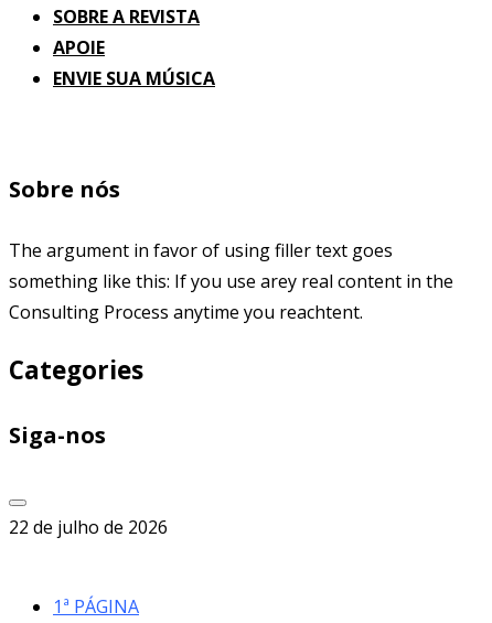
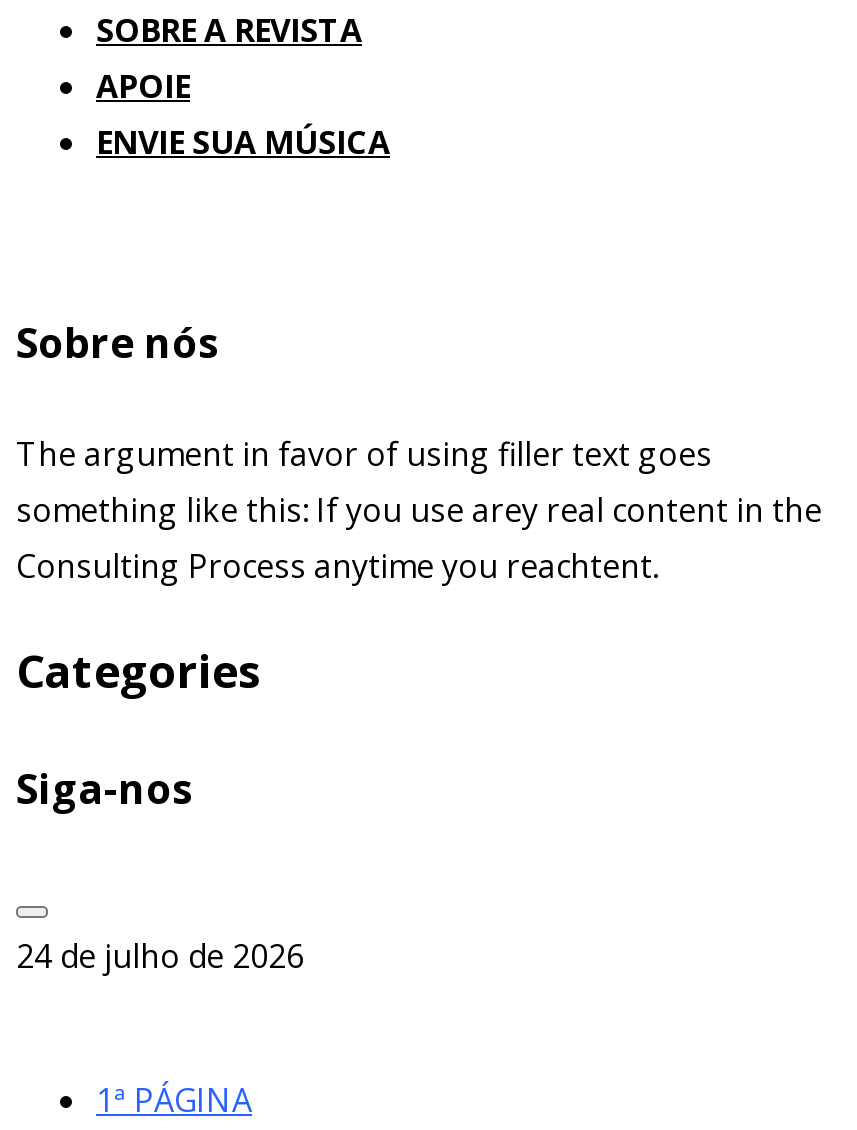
[9,515,168,540] 22 de julho de 2026 -> [16,935,304,979] 24 de julho de 2026

